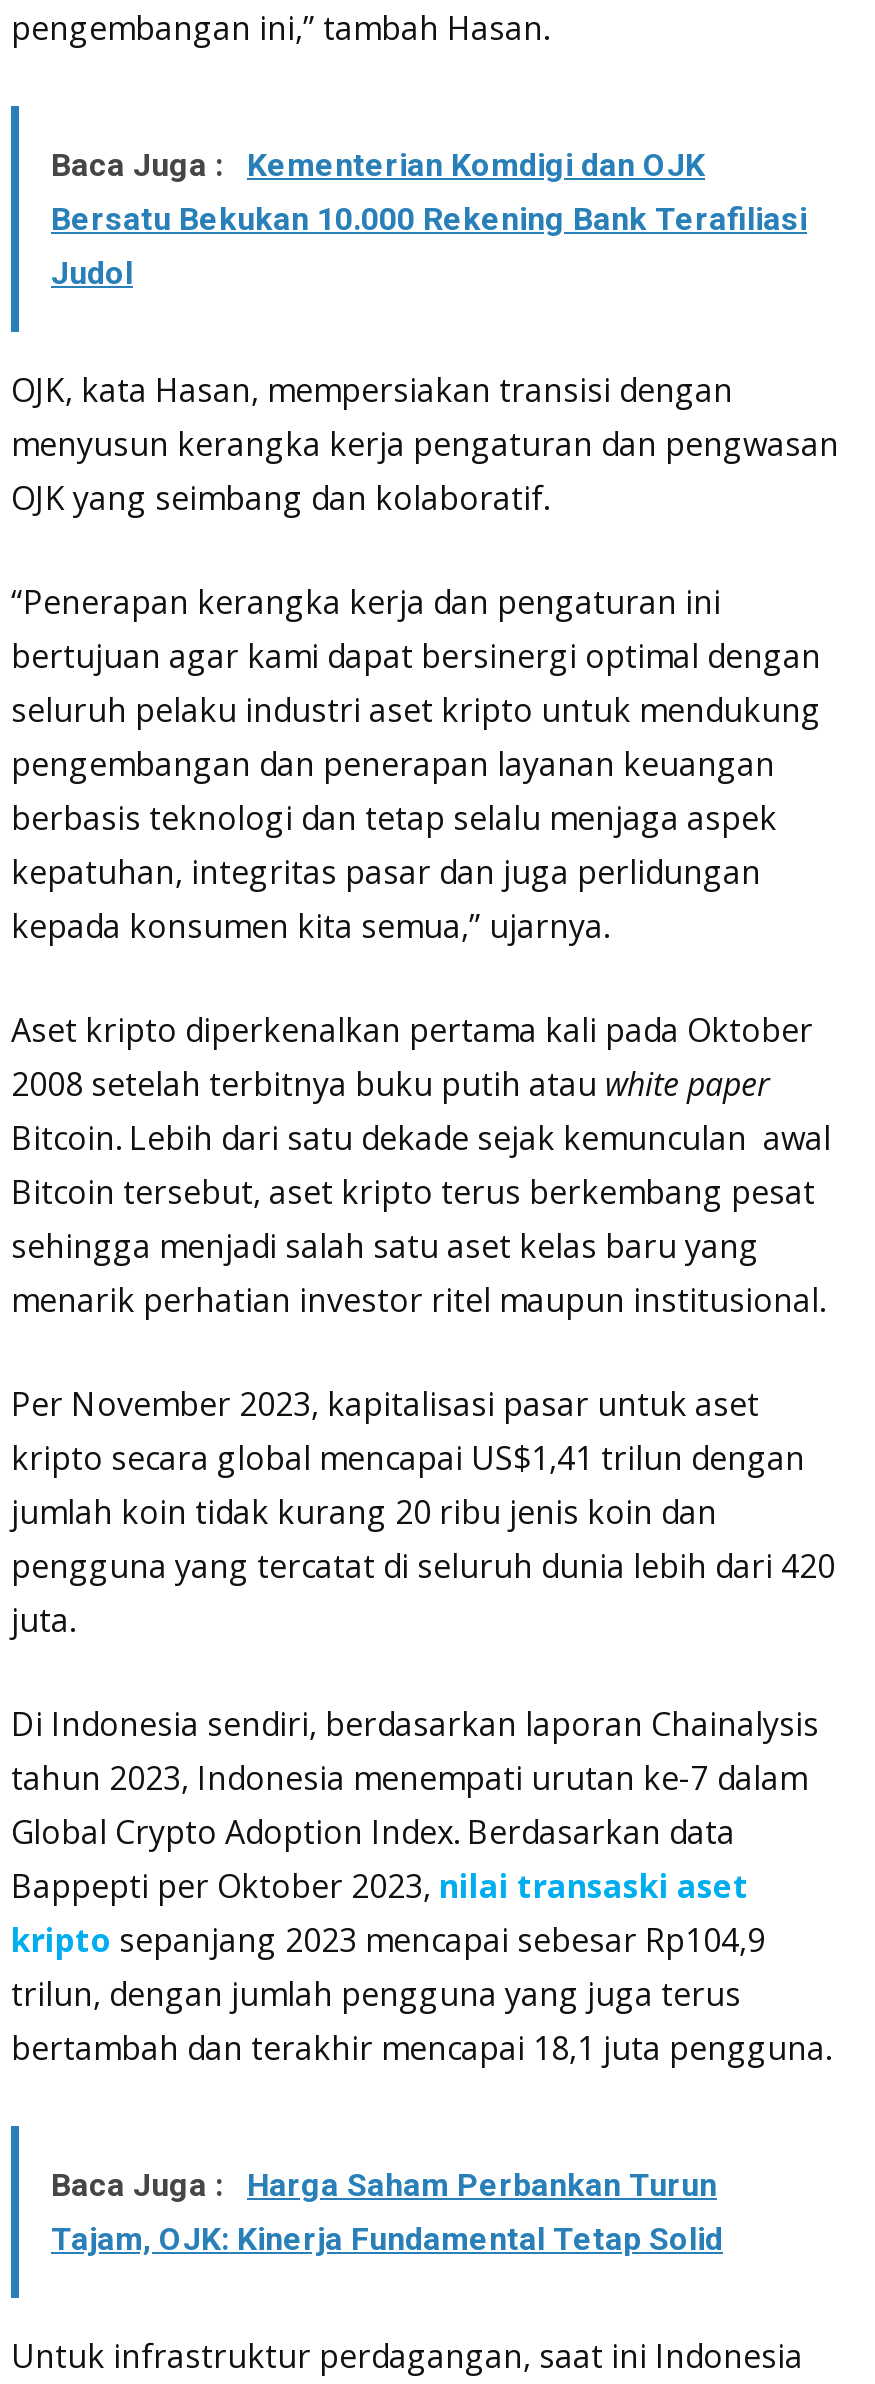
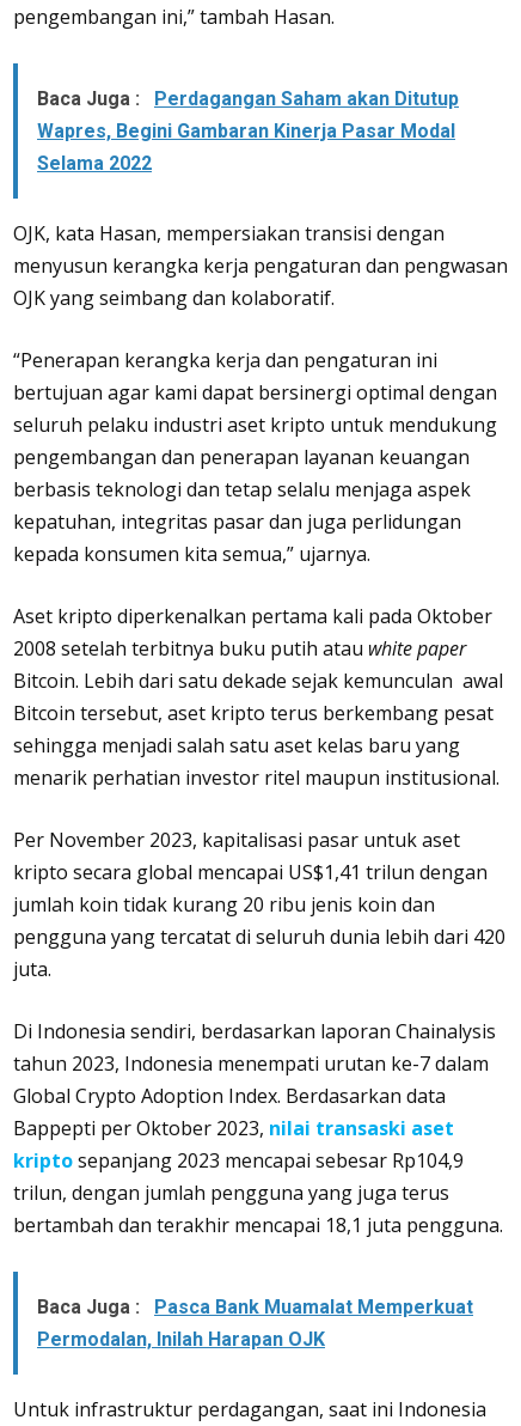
[51,146,807,292] Baca Juga : Kementerian Komdigi dan OJK | Bersatu Bekukan 10.000 Rekening Bank Terafiliasi | Judol -> [37,87,459,175] Baca Juga : Perdagangan Saham akan Ditutup | Wapres, Begini Gambaran Kinerja Pasar Modal | Selama 2022
[51,2166,723,2258] Baca Juga : Harga Saham Perbankan Turun | Tajam, OJK: Kinerja Fundamental Tetap Solid -> [37,1296,473,1351] Baca Juga : Pasca Bank Muamalat Memperkuat | Permodalan, Inilah Harapan OJK

